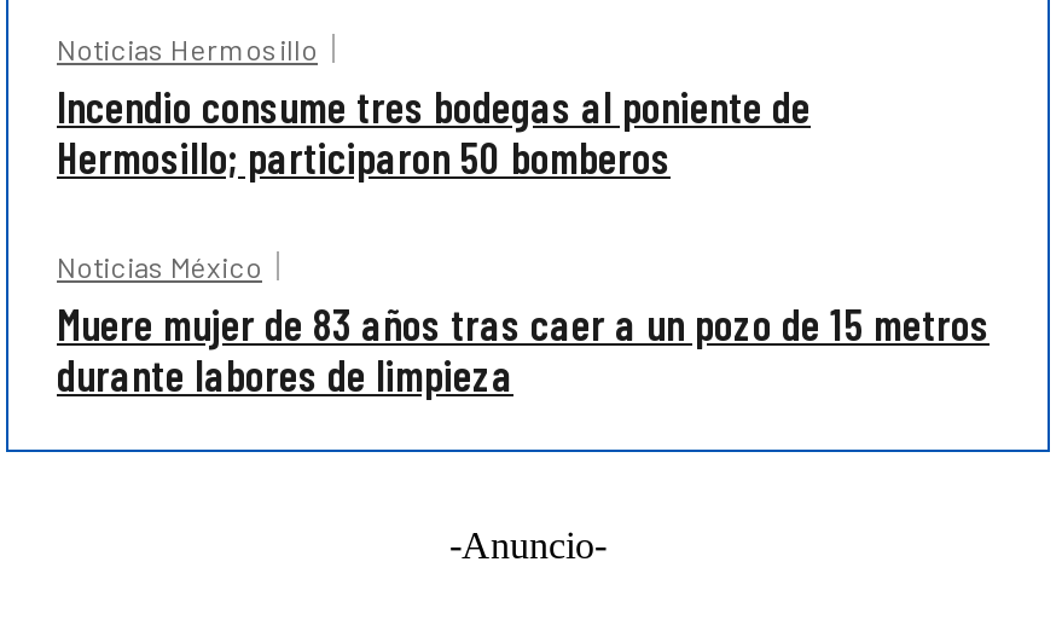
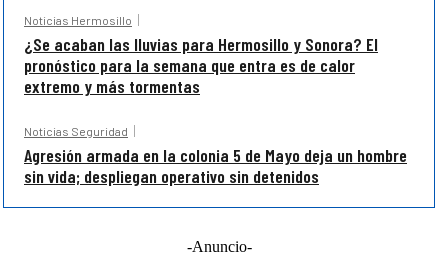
[57,80,811,184] Incendio consume tres bodegas al poniente de | Hermosillo; participaron 50 bomberos -> [24,33,378,97] ¿Se acaban las lluvias para Hermosillo y Sonora? El | pronóstico para la semana que entra es de calor | extremo y más tormentas
[57,249,990,401] Noticias México | Muere mujer de 83 años tras caer a un pozo de 15 metros | durante labores de limpieza -> [24,124,407,187] Noticias Seguridad | Agresión armada en la colonia 5 de Mayo deja un hombre | sin vida; despliegan operativo sin detenidos

